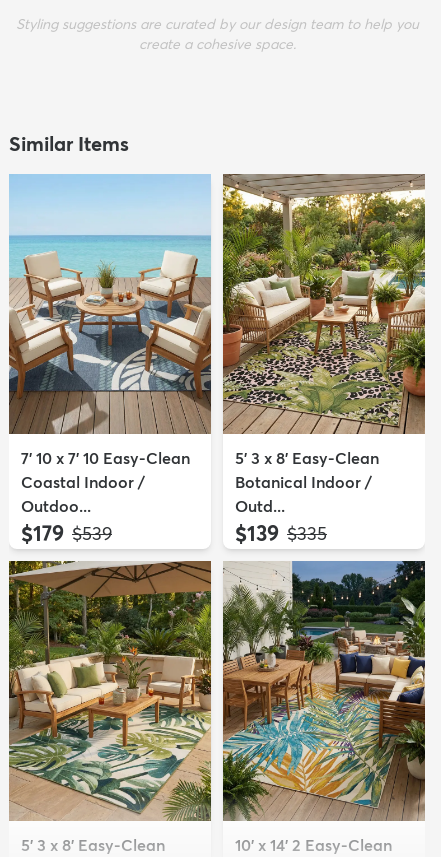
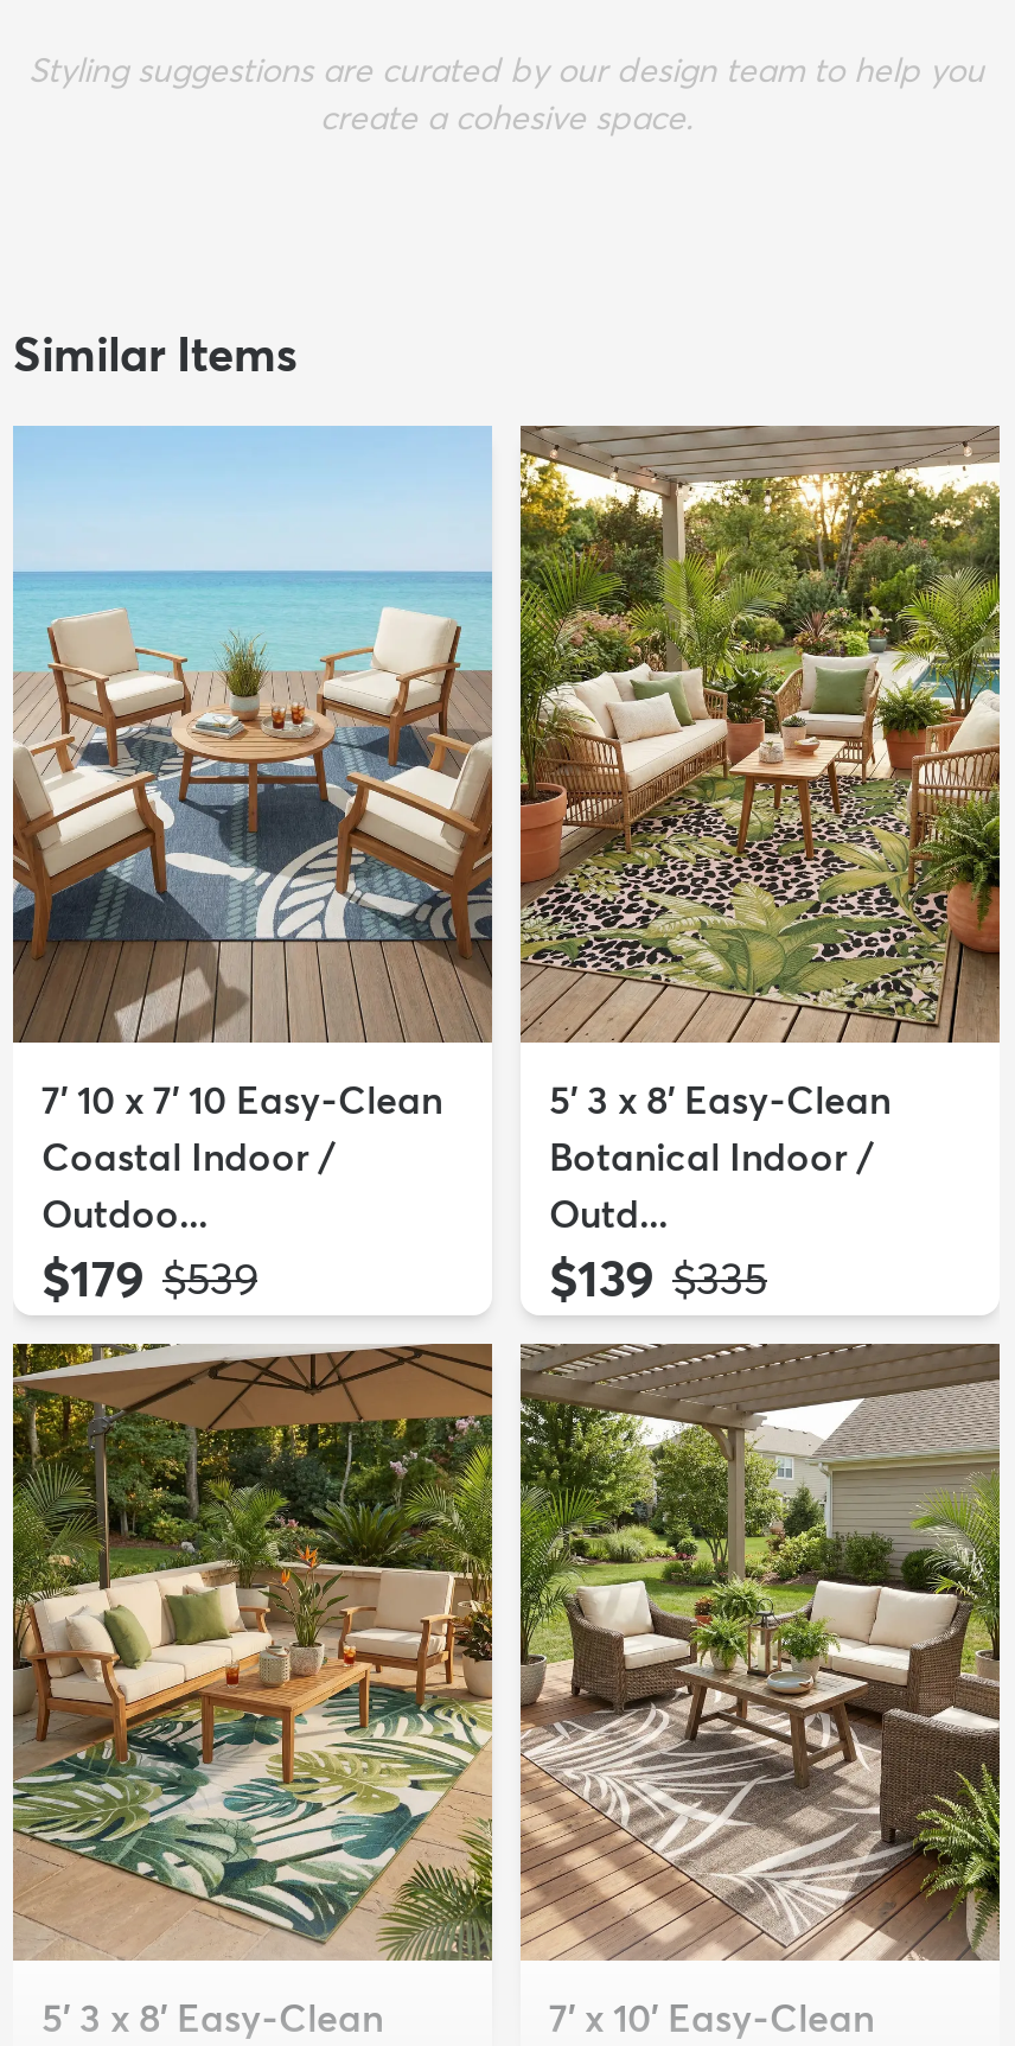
[222,560,426,854] [image] | 10' x 14' 2 Easy-Clean -> [518,1341,1002,2040] [image] | 7' x 10' Easy-Clean

